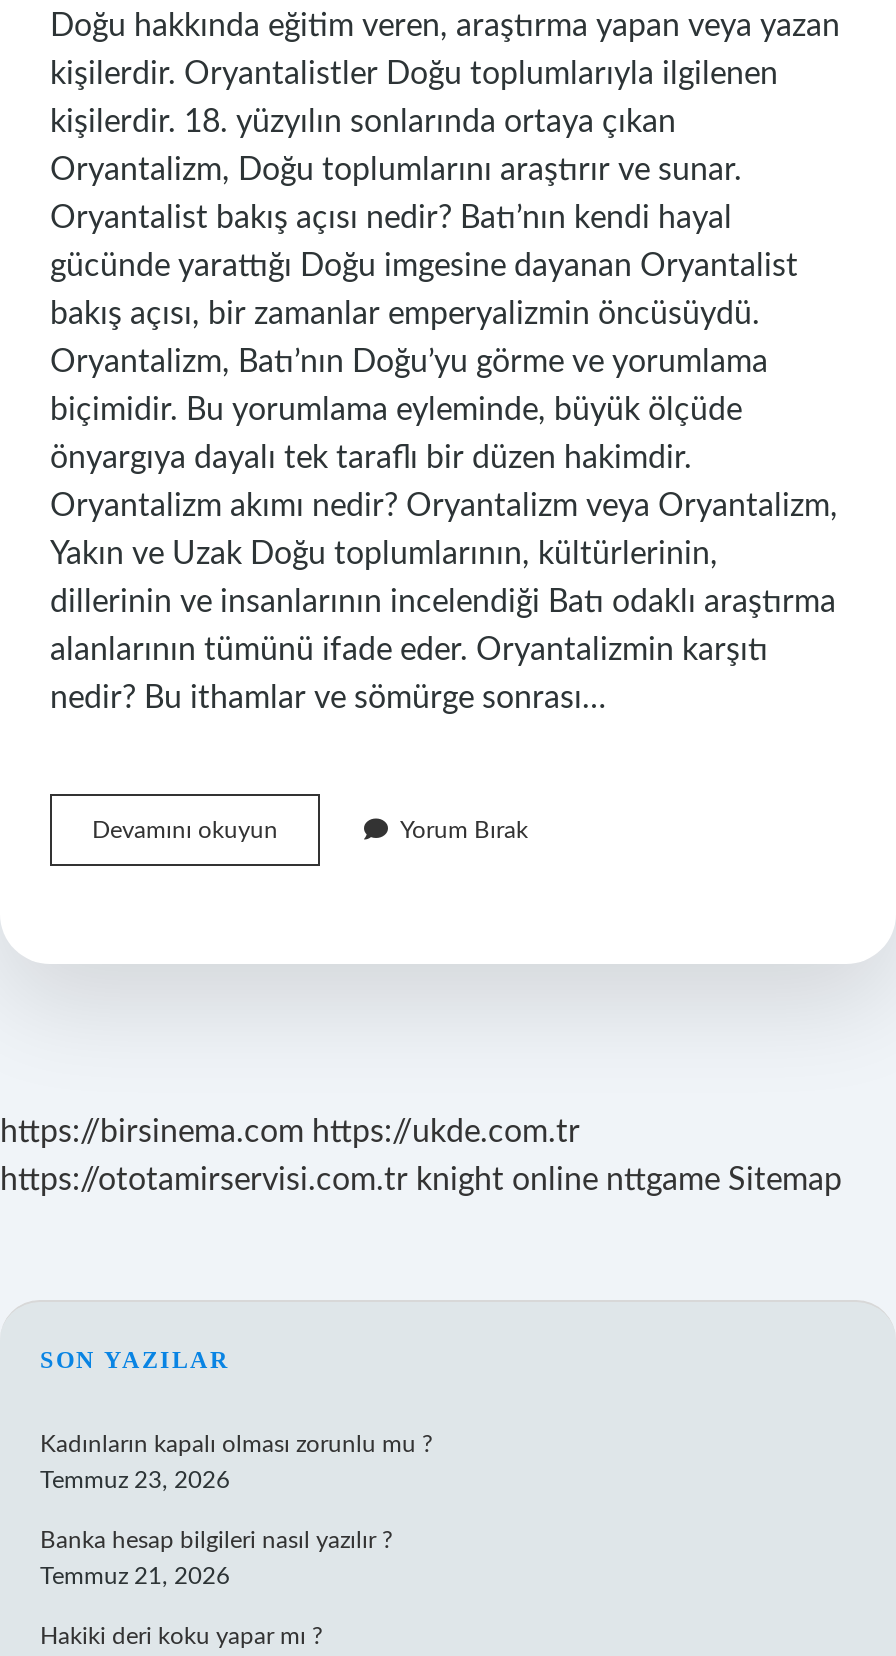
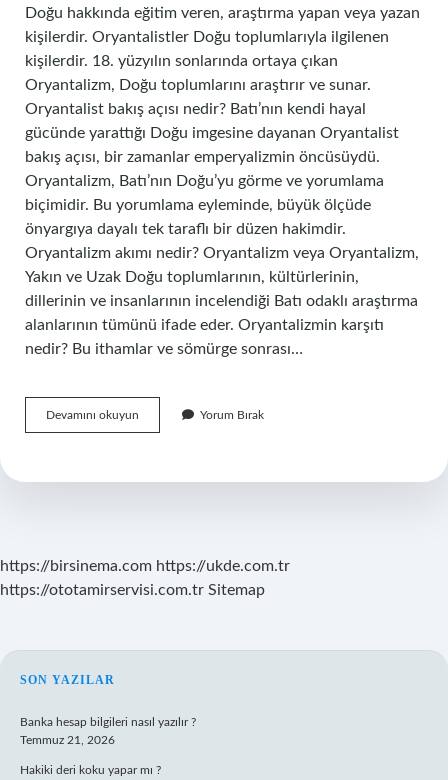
[0,1164,842,1196] https://ototamirservisi.com.tr knight online nttgame Sitemap -> [0,582,265,598] https://ototamirservisi.com.tr Sitemap
[40,1432,432,1492] Kadınların kapalı olması zorunlu mu ? | Temmuz 23, 2026 -> none

